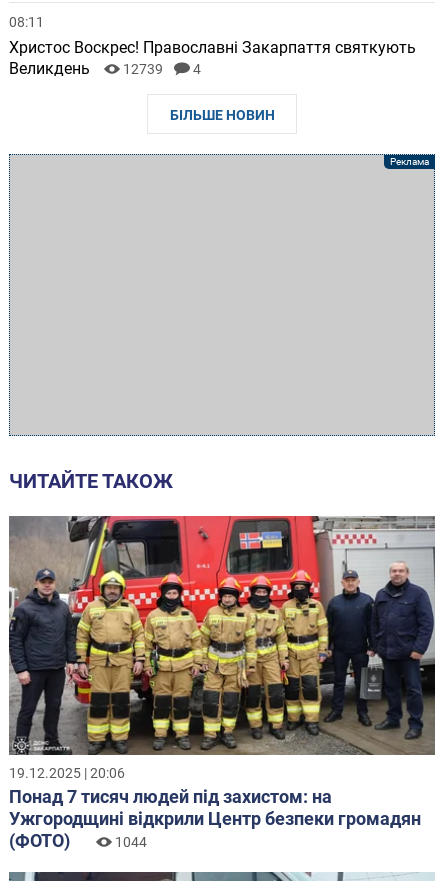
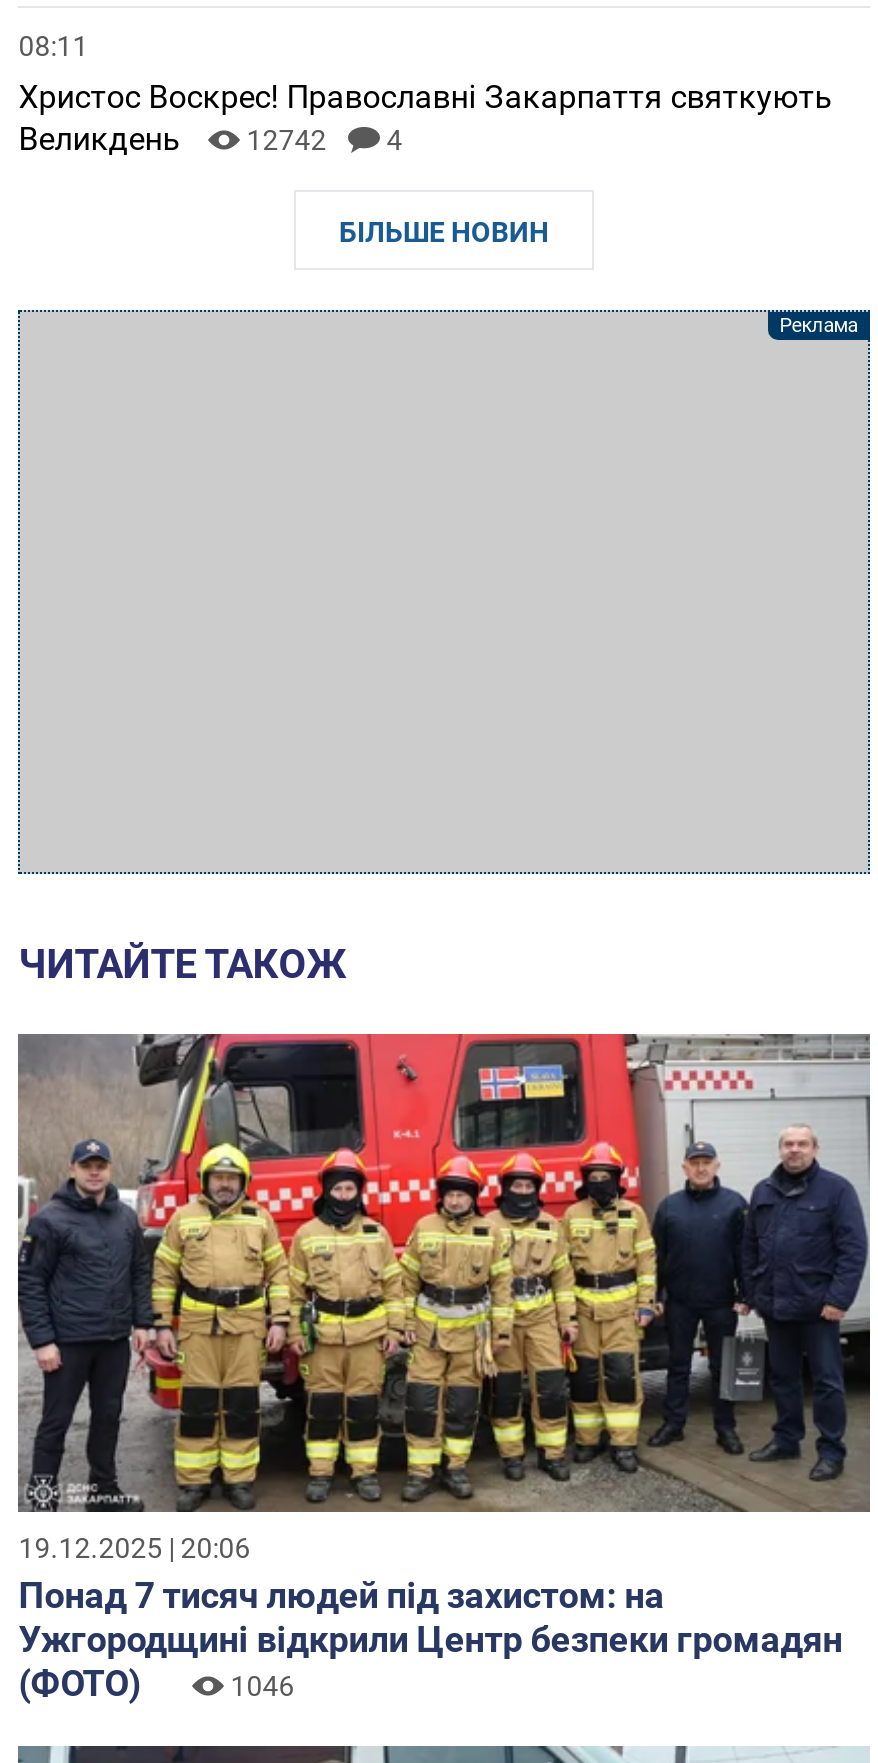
[9,59,201,78] Великдень 12739 4 -> [18,120,402,158] Великдень 12742 4
[115,834,147,850] 1044 -> [230,1670,294,1702] 1046

